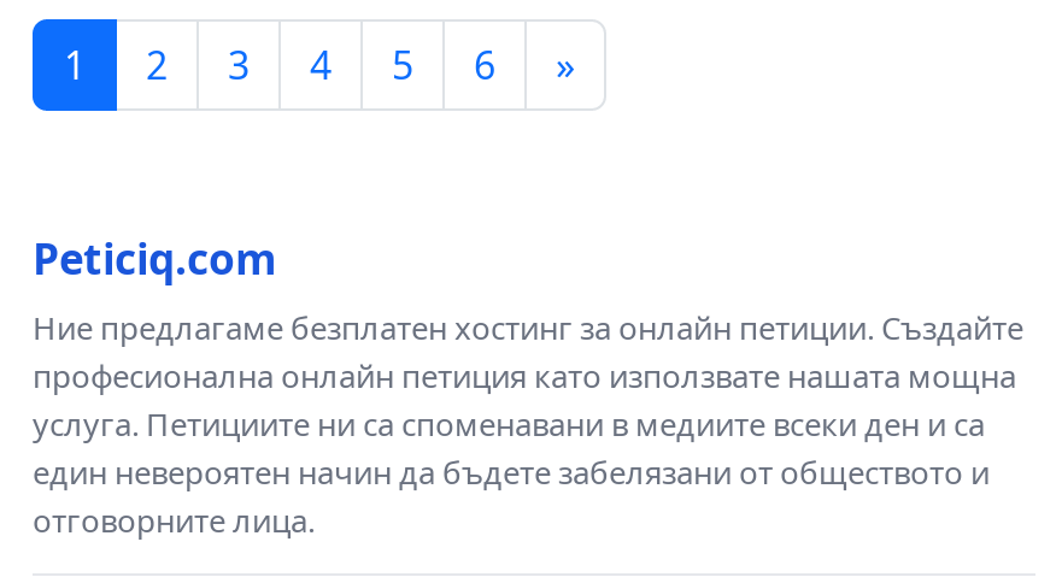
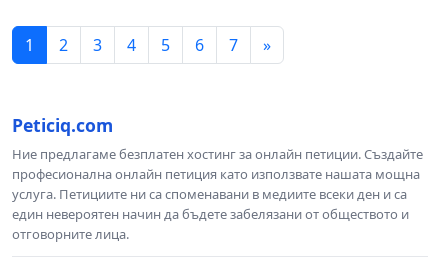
none -> [229,34,238,56] 7

